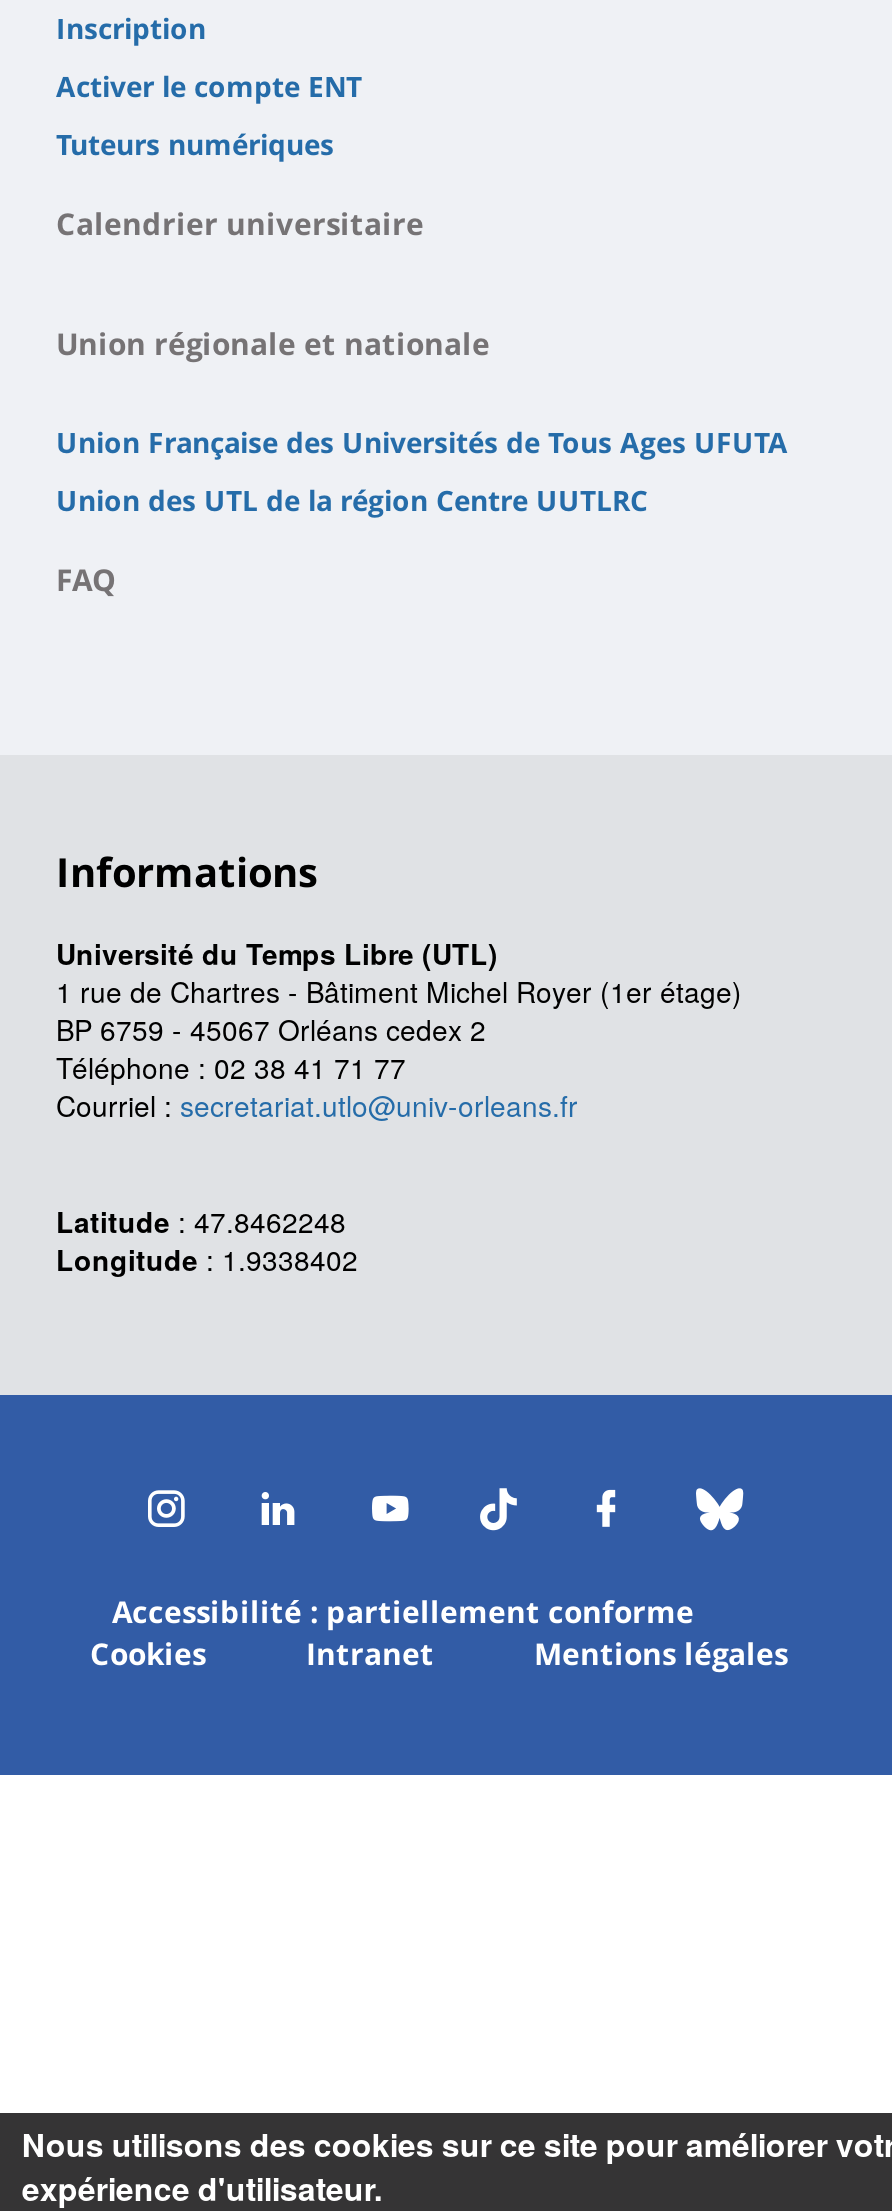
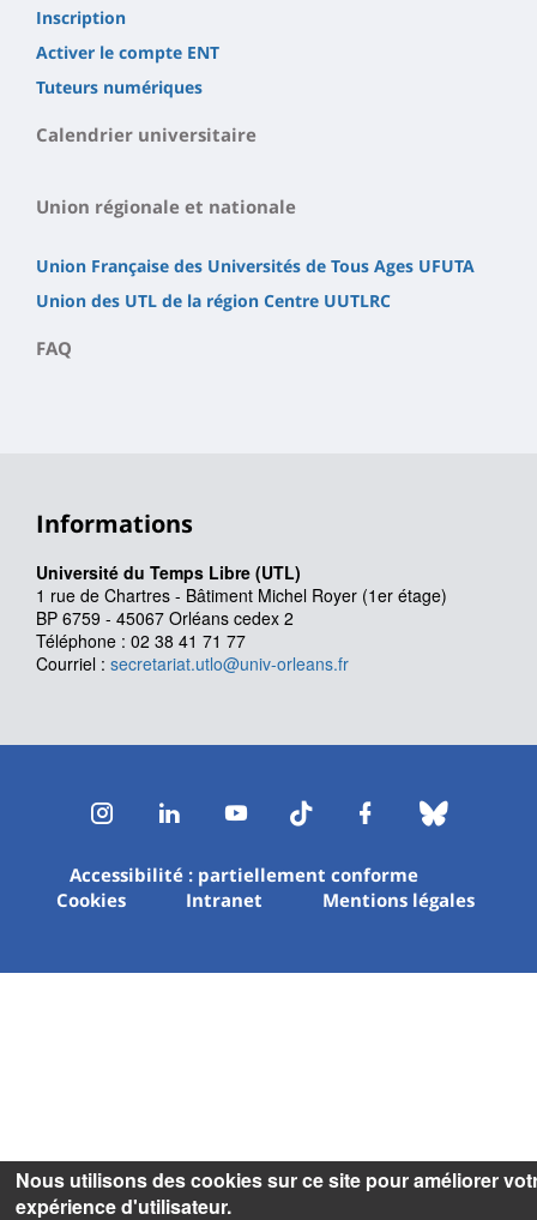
[56,1201,358,1279] Latitude: 47.8462248 | Longitude: 1.9338402 -> none

